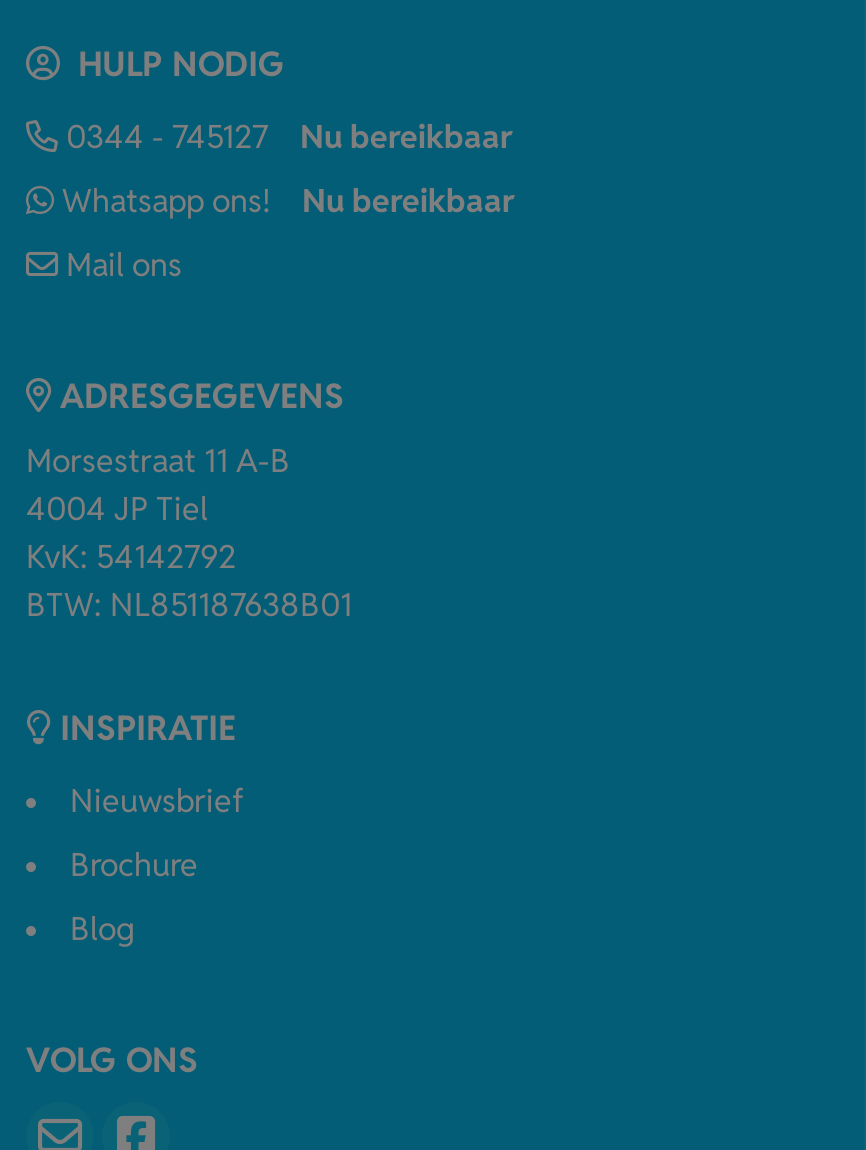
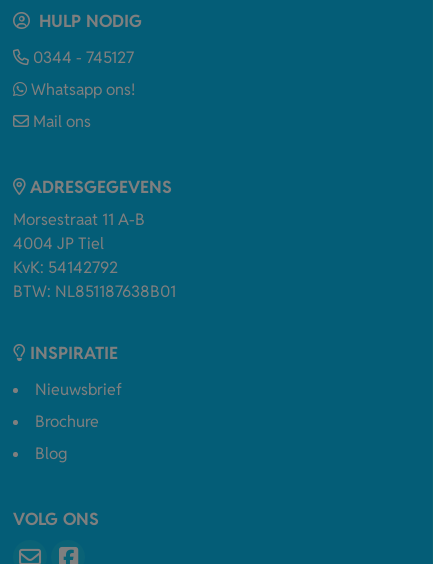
[300,116,512,158] Nu bereikbaar -> none
[302,180,514,222] Nu bereikbaar -> none

